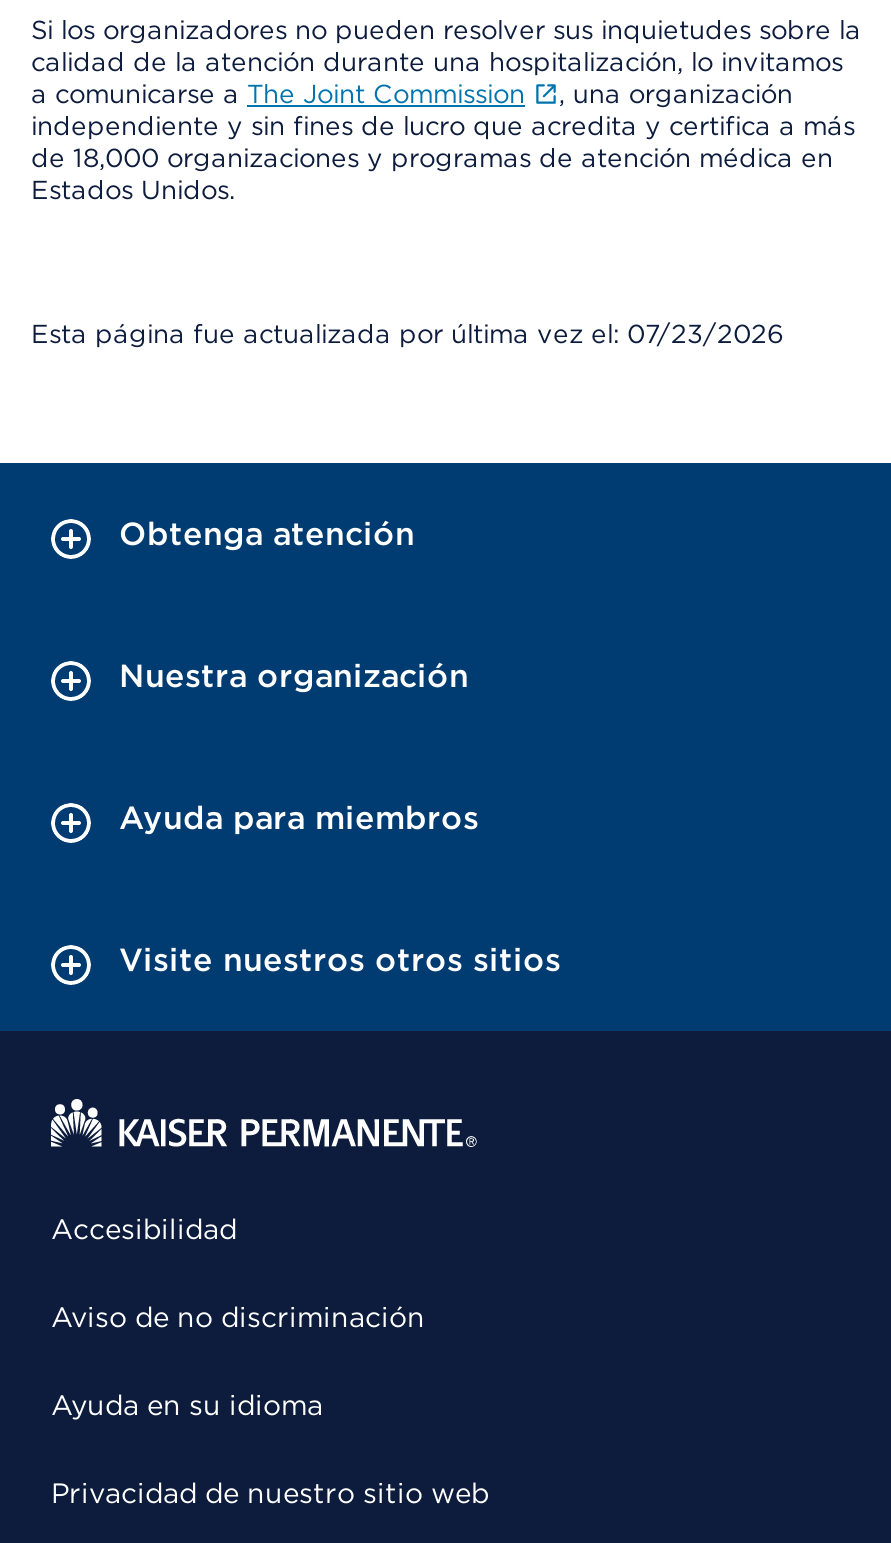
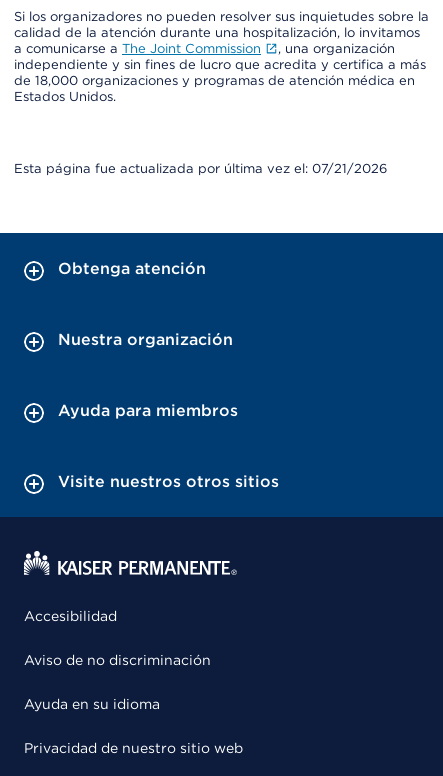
[31,319,783,349] Esta página fue actualizada por última vez el: 07/23/2026 -> [14,161,387,176] Esta página fue actualizada por última vez el: 07/21/2026

